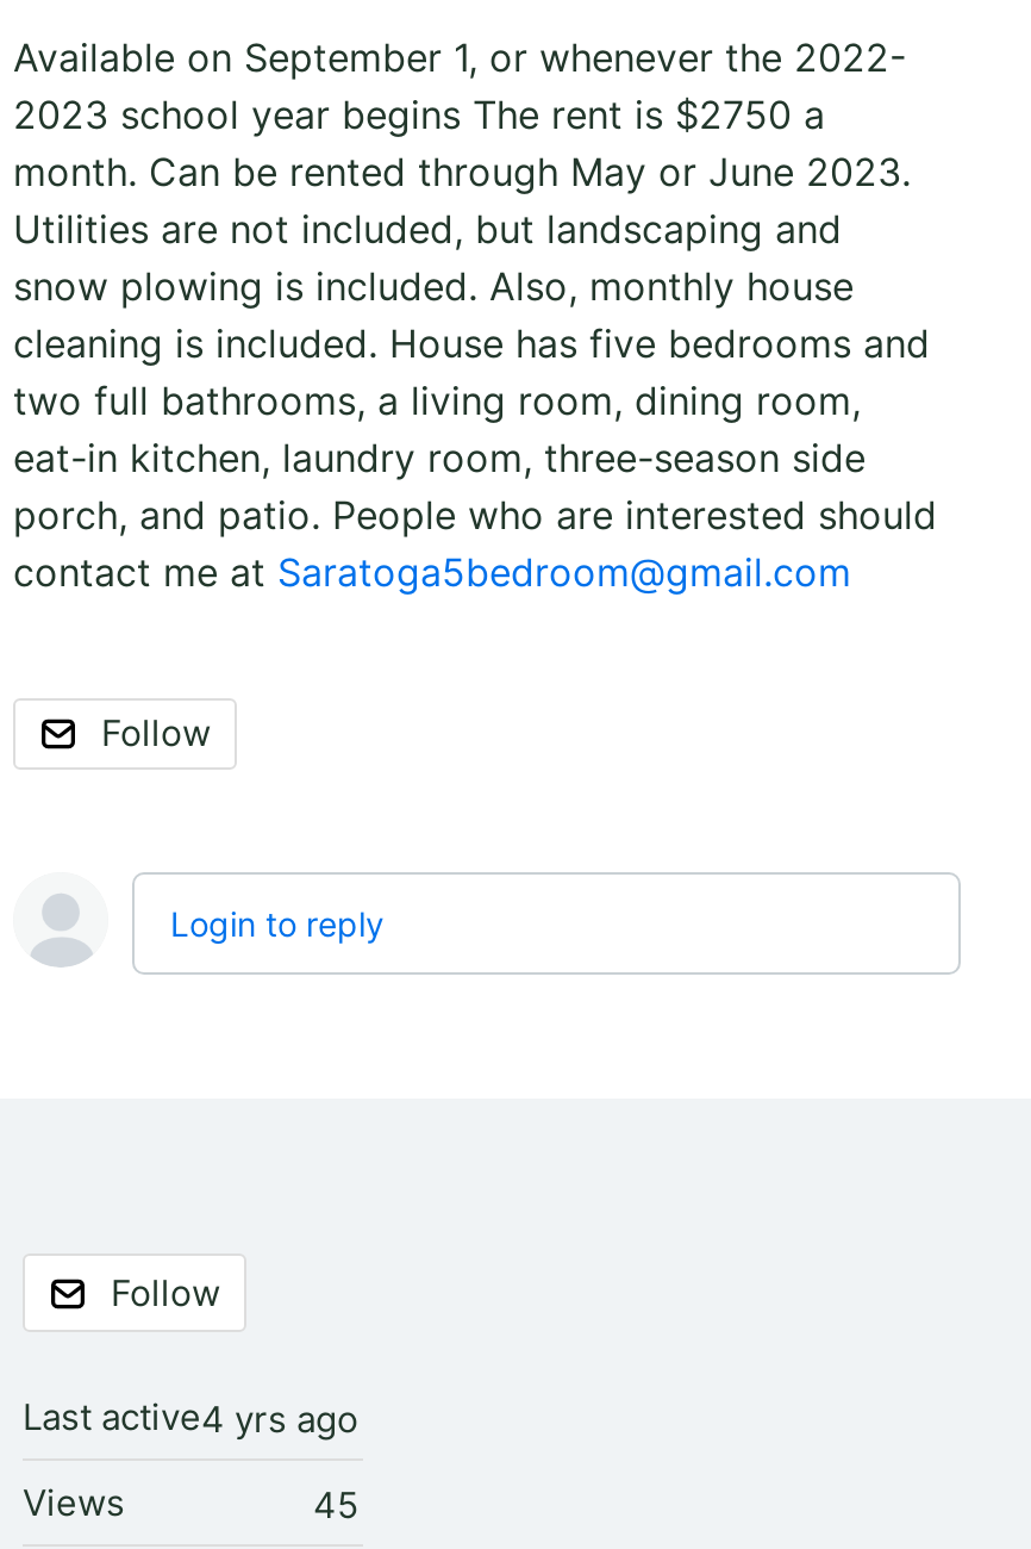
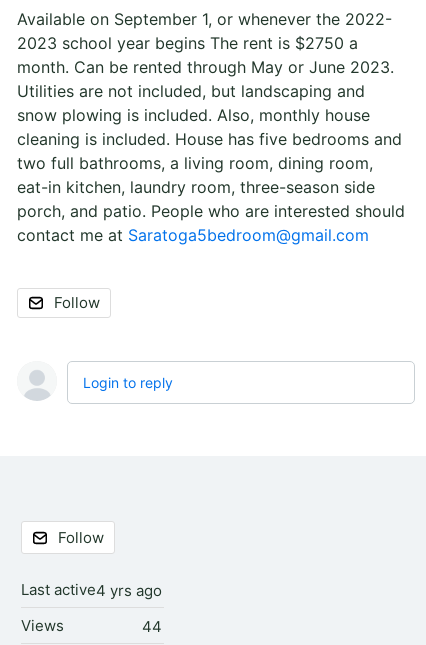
[313,1482,358,1528] 45 -> [142,617,162,636] 44

